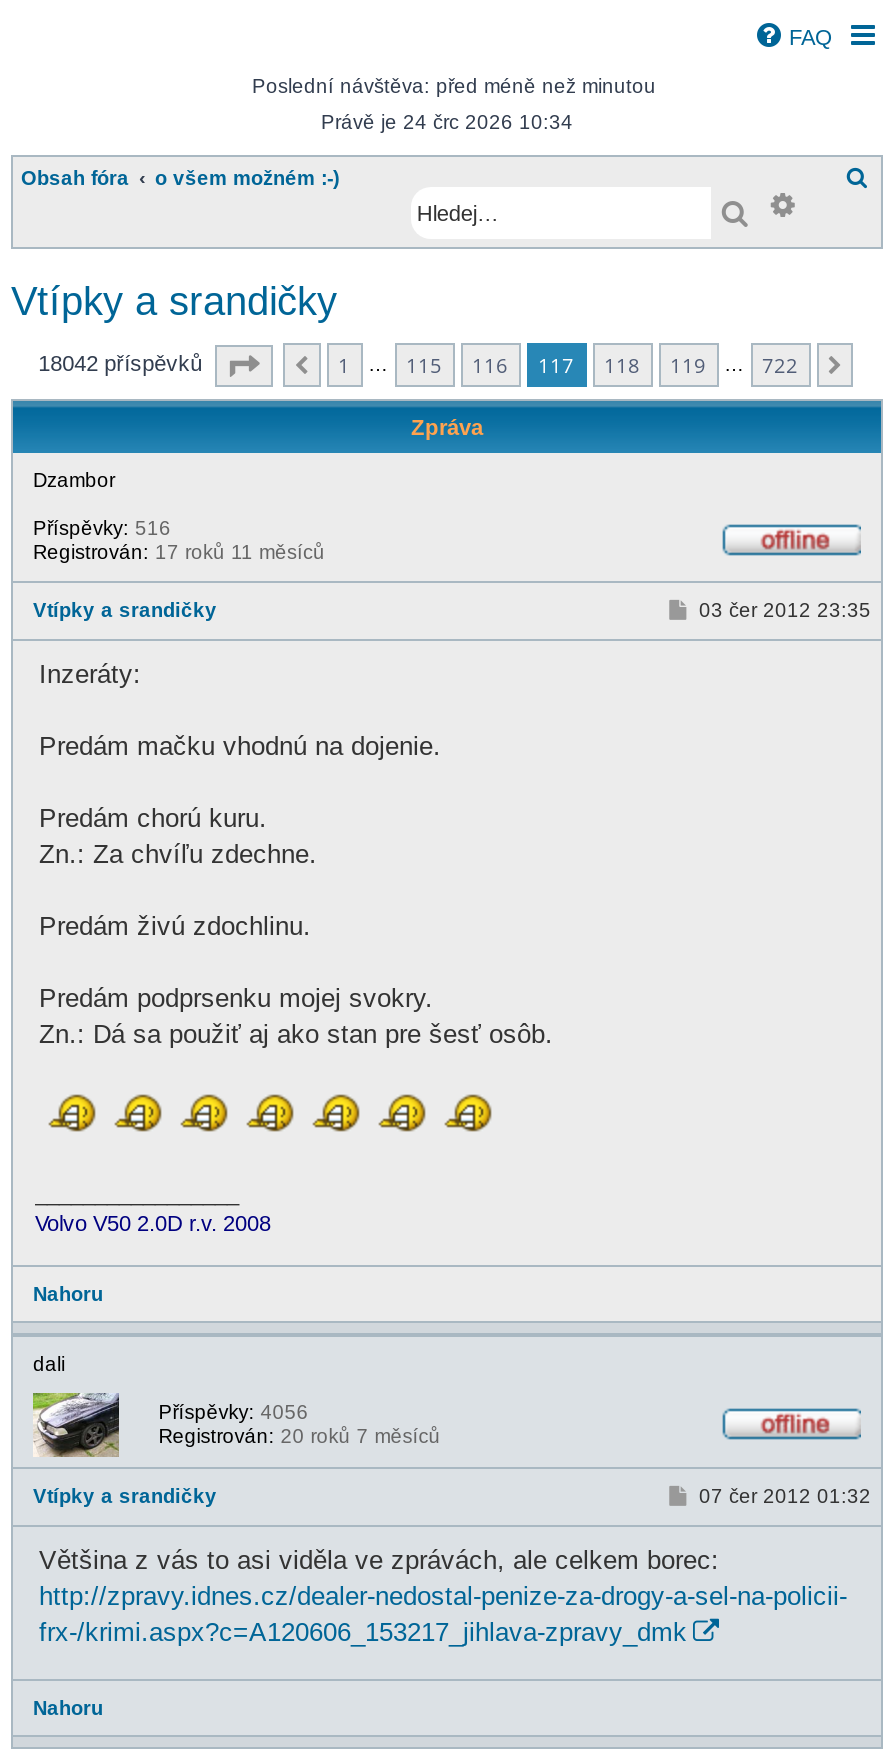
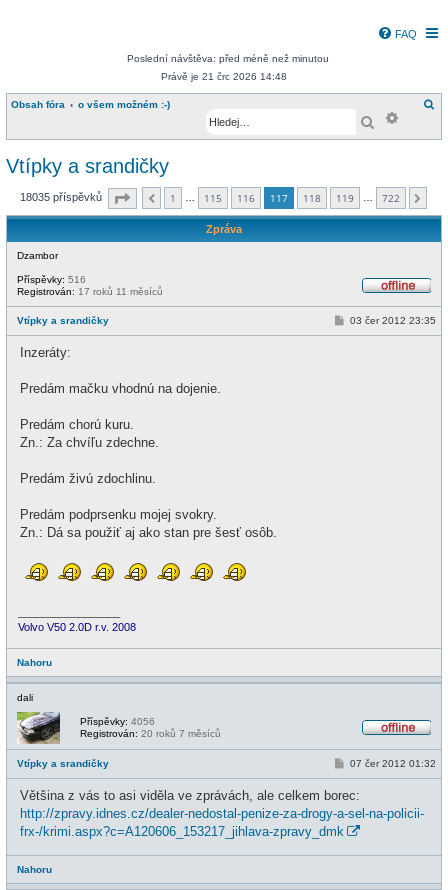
[321,111,573,133] Právě je 24 črc 2026 10:34 -> [161,71,287,82] Právě je 21 črc 2026 14:48
[38,351,208,375] 18042 příspěvků -> [20,191,105,203] 18035 příspěvků

